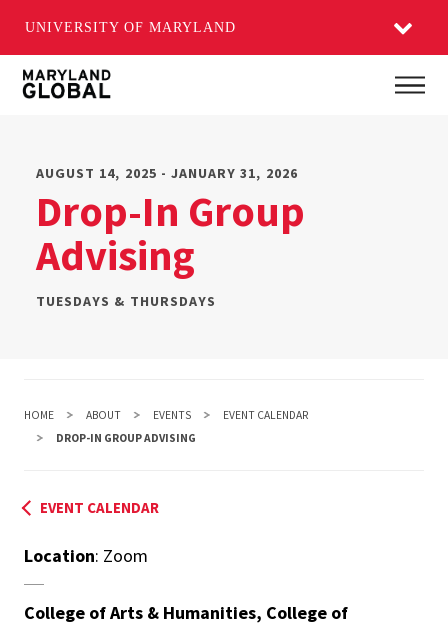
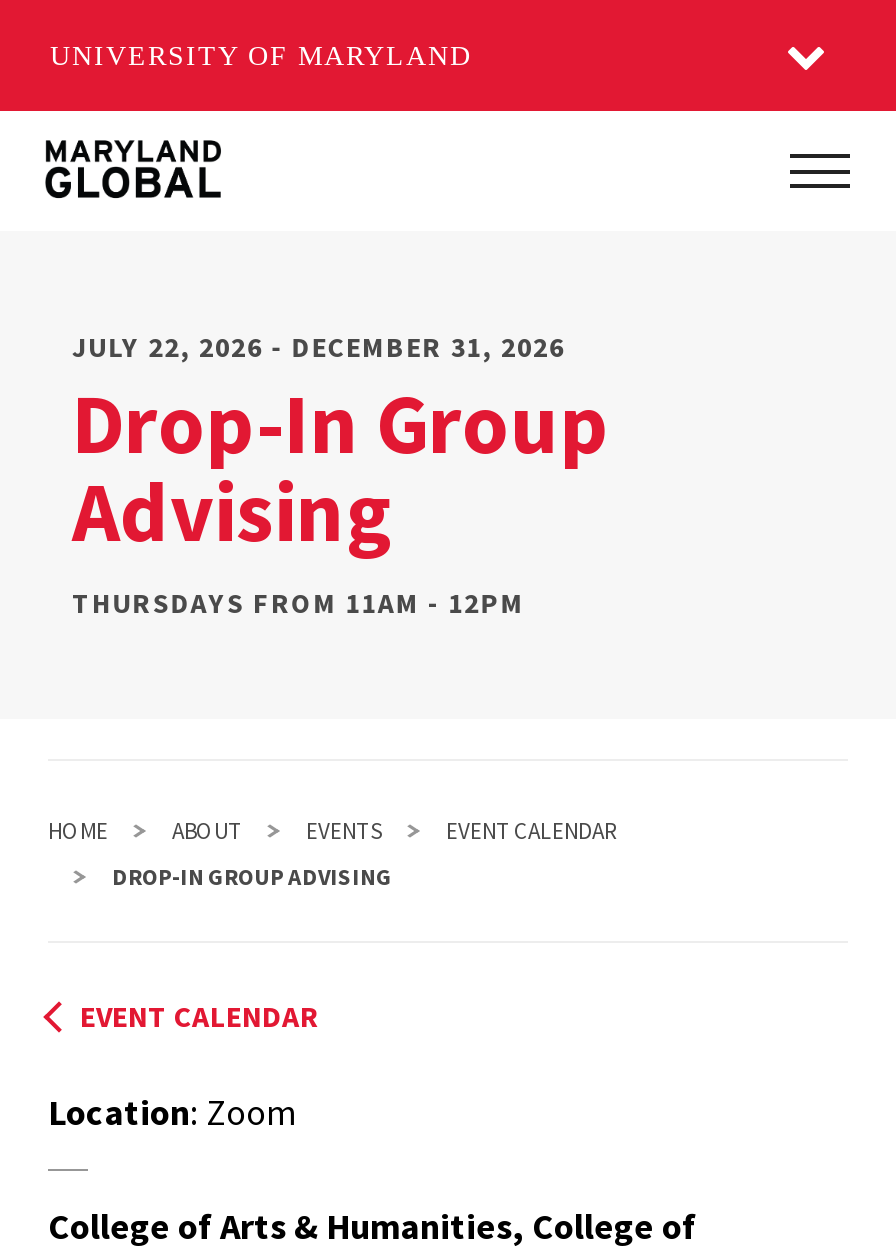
[36,164,298,182] AUGUST 14, 2025 - JANUARY 31, 2026 -> [72,329,565,365] JULY 22, 2026 - DECEMBER 31, 2026
[36,292,216,310] TUESDAYS & THURSDAYS -> [72,585,525,621] THURSDAYS FROM 11AM - 12PM

